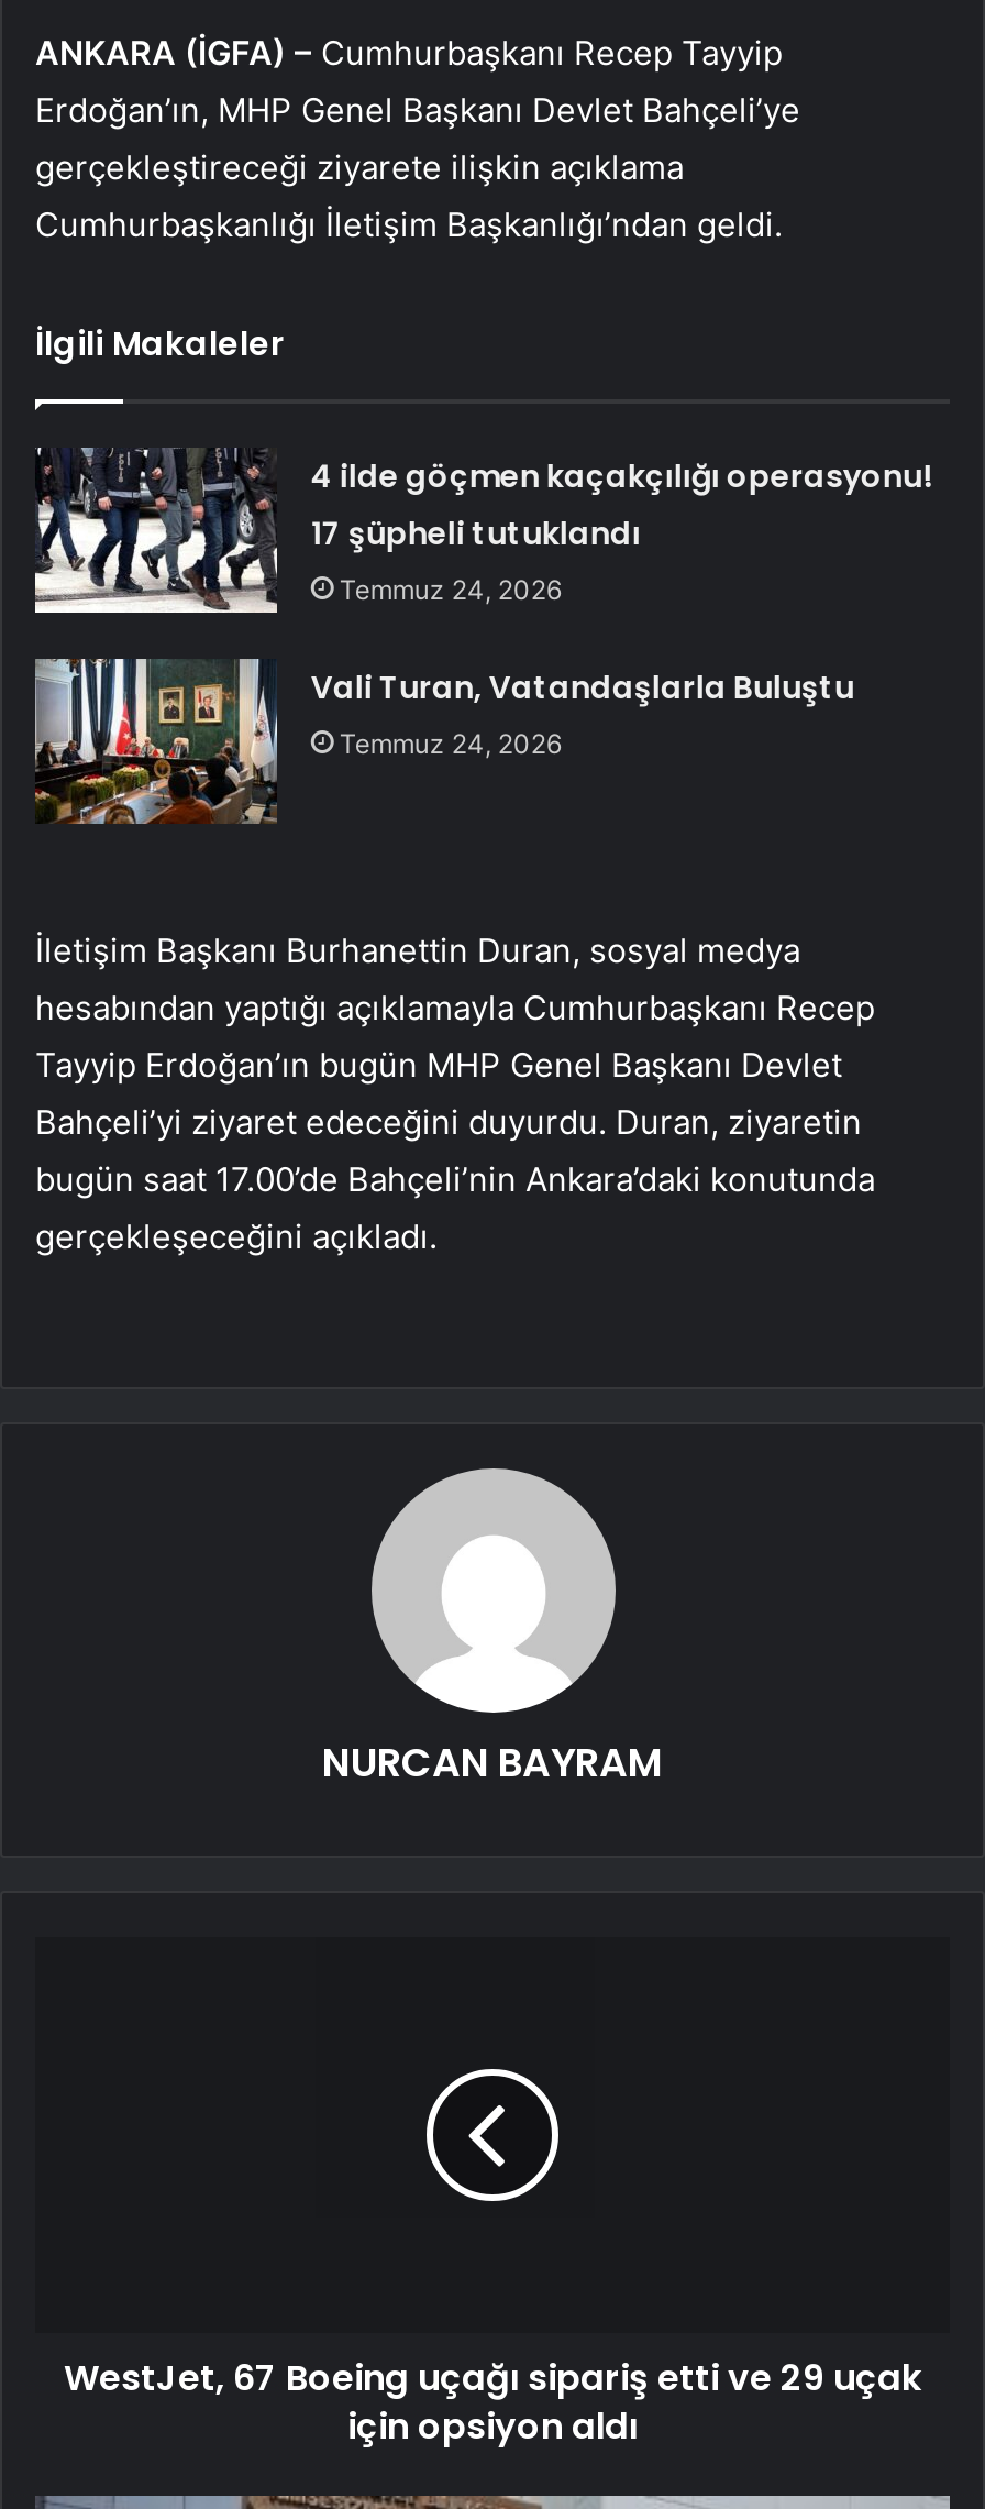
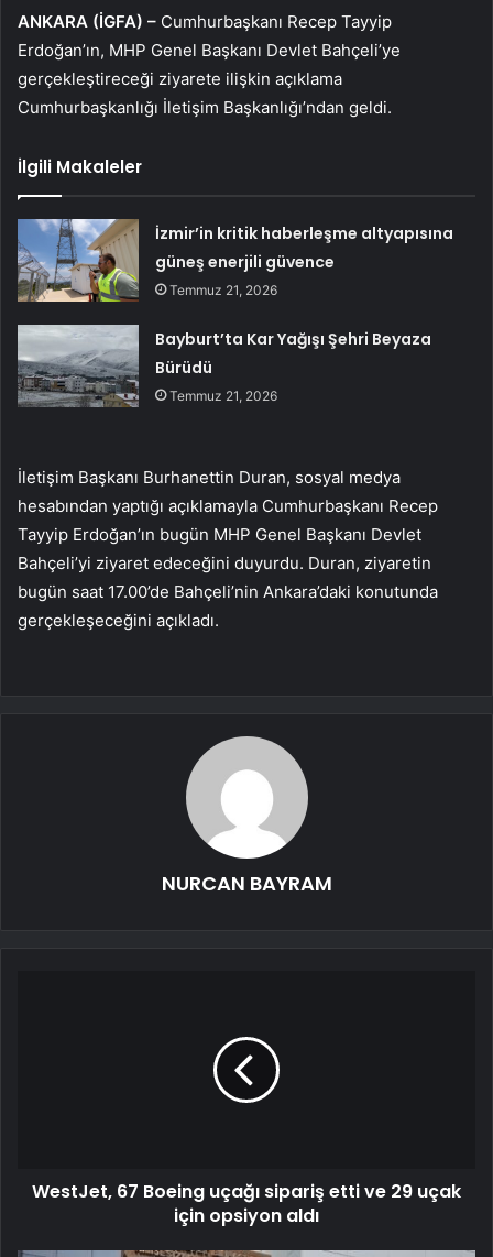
[33,448,931,615] [image] | 4 ilde göçmen kaçakçılığı operasyonu! | 17 şüpheli tutuklandı | Temmuz 24, 2026 -> [17,218,454,303] [image] | İzmir’in kritik haberleşme altyapısına | güneş enerjili güvence | Temmuz 21, 2026
[35,659,854,824] [image] | Vali Turan, Vatandaşlarla Buluştu | Temmuz 24, 2026 -> [18,324,432,408] [image] | Bayburt’ta Kar Yağışı Şehri Beyaza | Bürüdü | Temmuz 21, 2026

